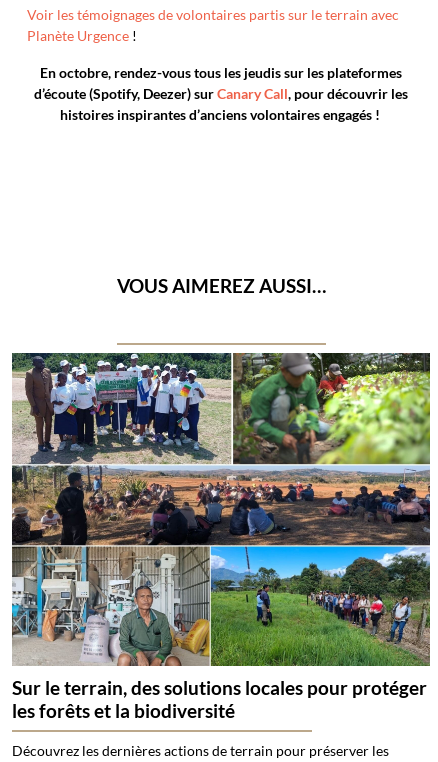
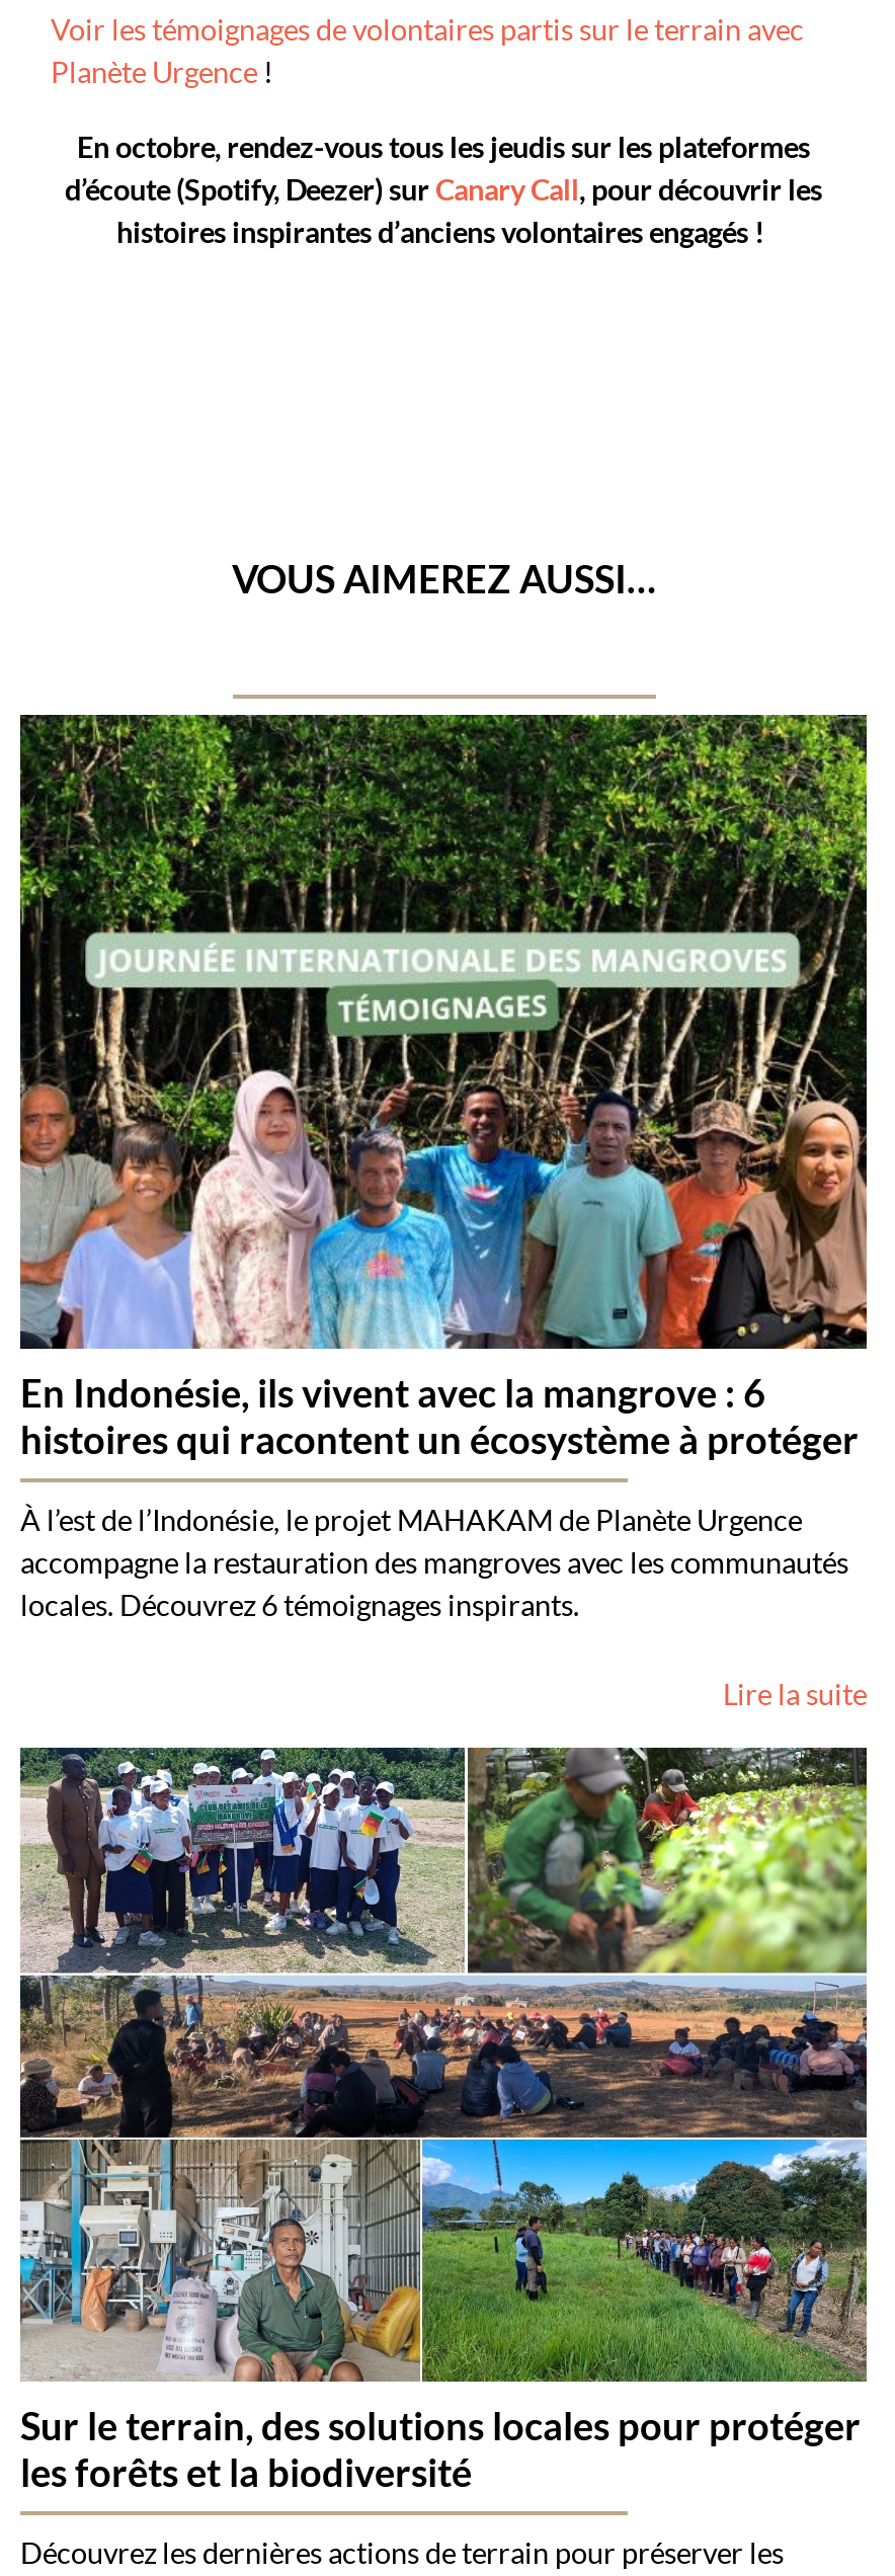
none -> [18,713,869,1711] [image] | En Indonésie, ils vivent avec la mangrove : 6 | histoires qui racontent un écosystème à protéger | À l’est de l’Indonésie, le projet MAHAKAM de Planète Urgence | accompagne la restauration des mangroves avec les communautés | locales. Découvrez 6 témoignages inspirants. | Lire la suite

